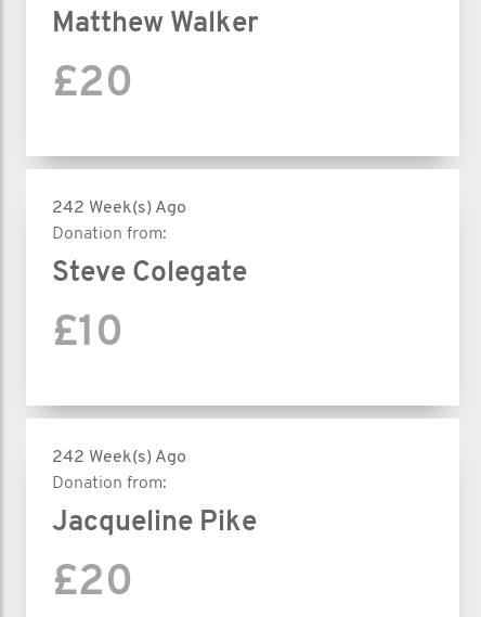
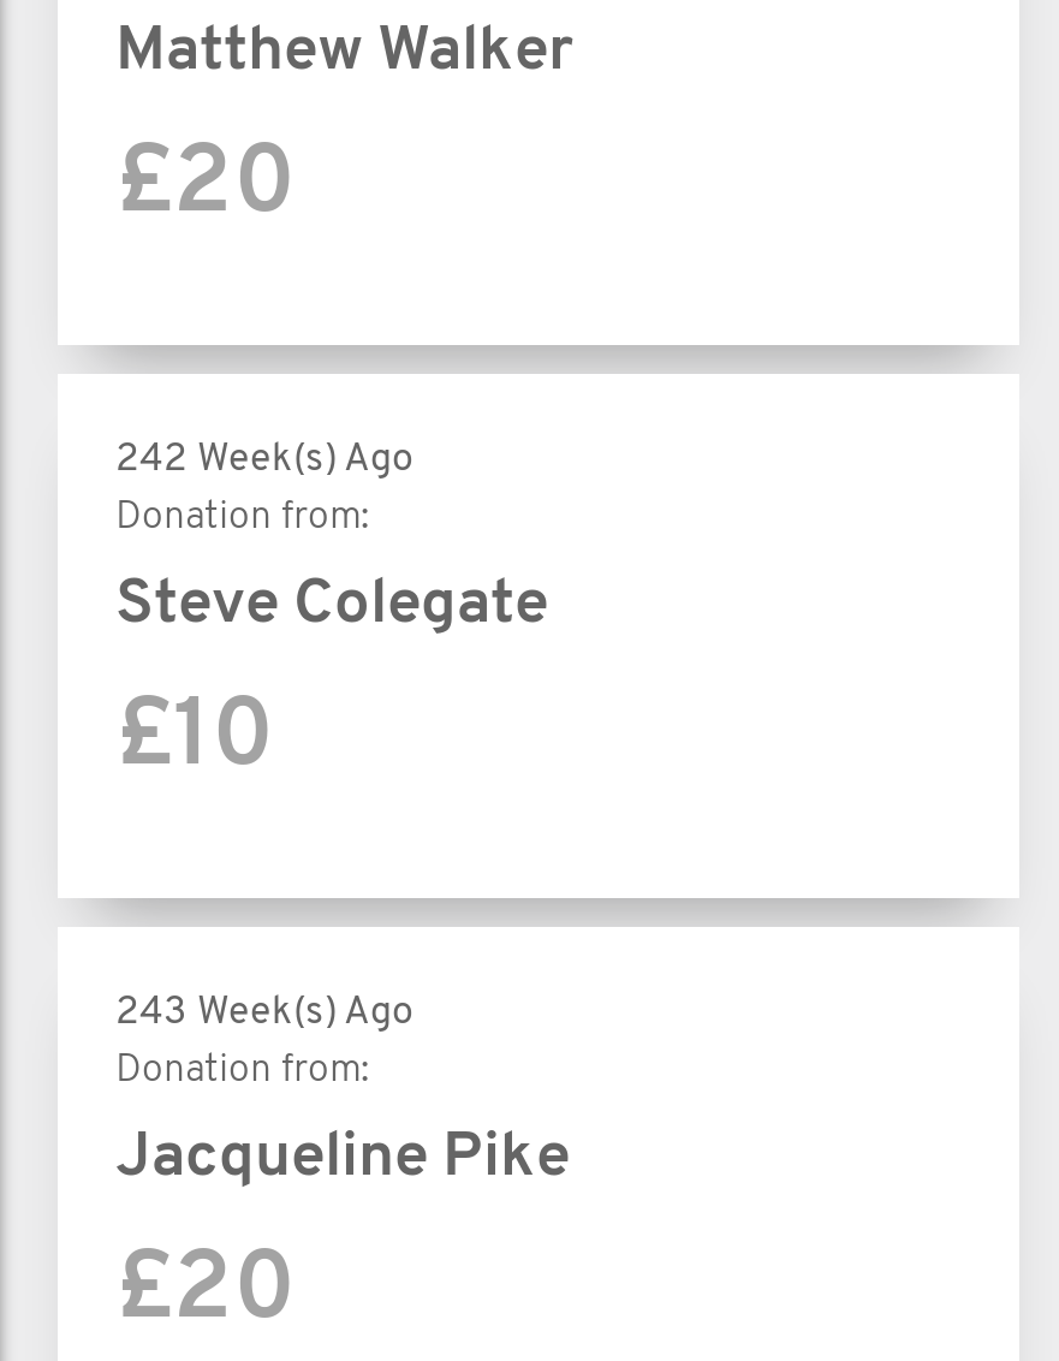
[52,449,186,466] 242 Week(s) Ago -> [115,994,414,1032] 243 Week(s) Ago

